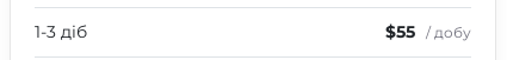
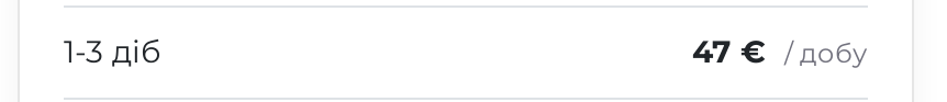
[385,21,471,42] $55 / добу -> [692,32,868,71] 47 € / добу

